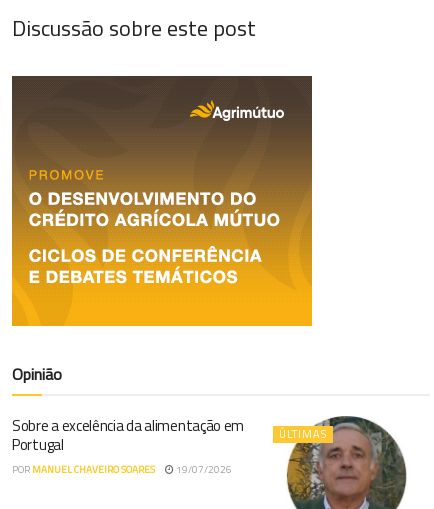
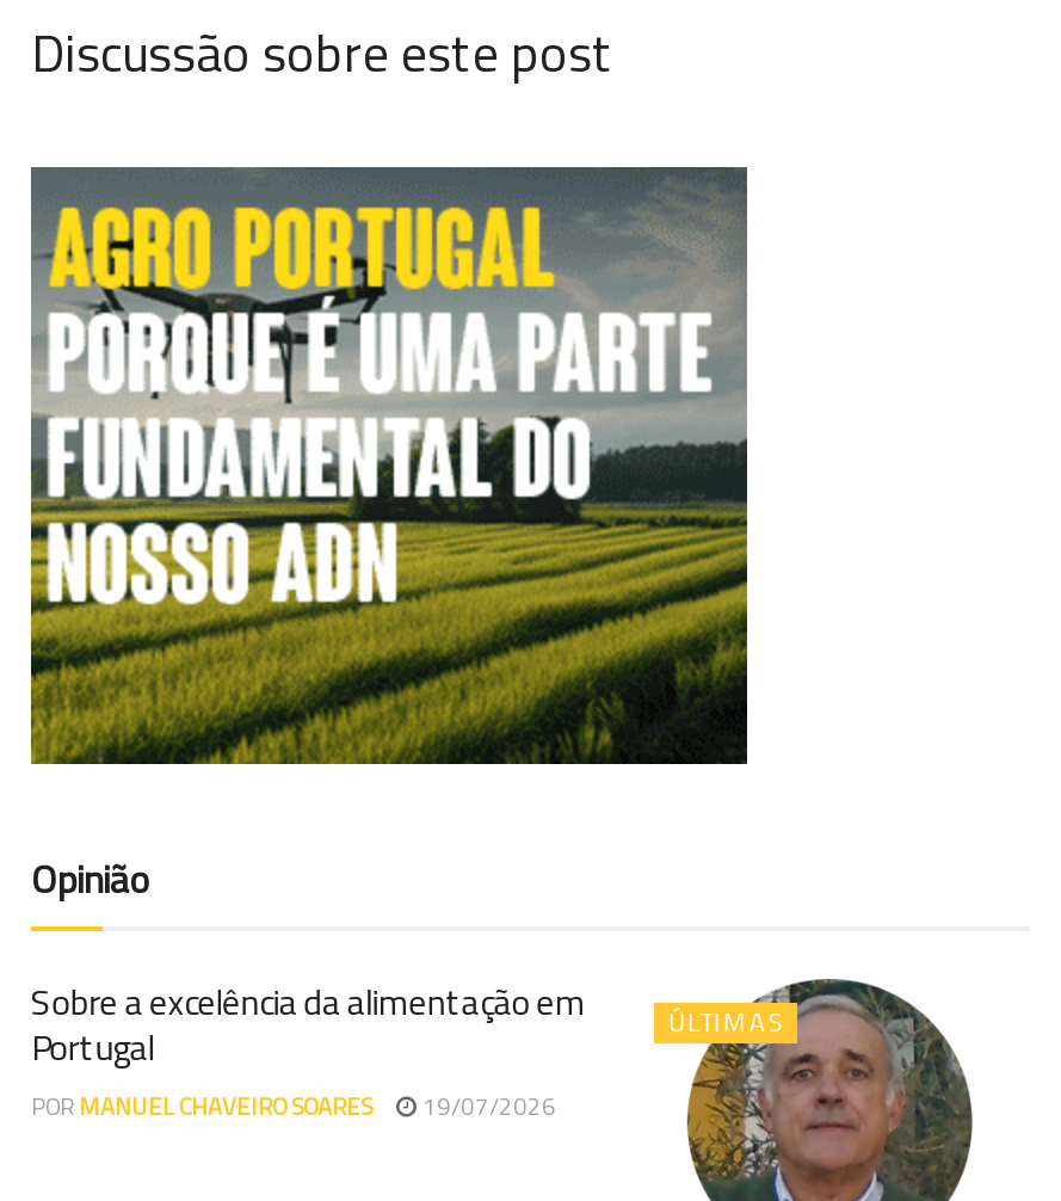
[11,76,313,327] [image] -> [29,167,750,766] [image]

